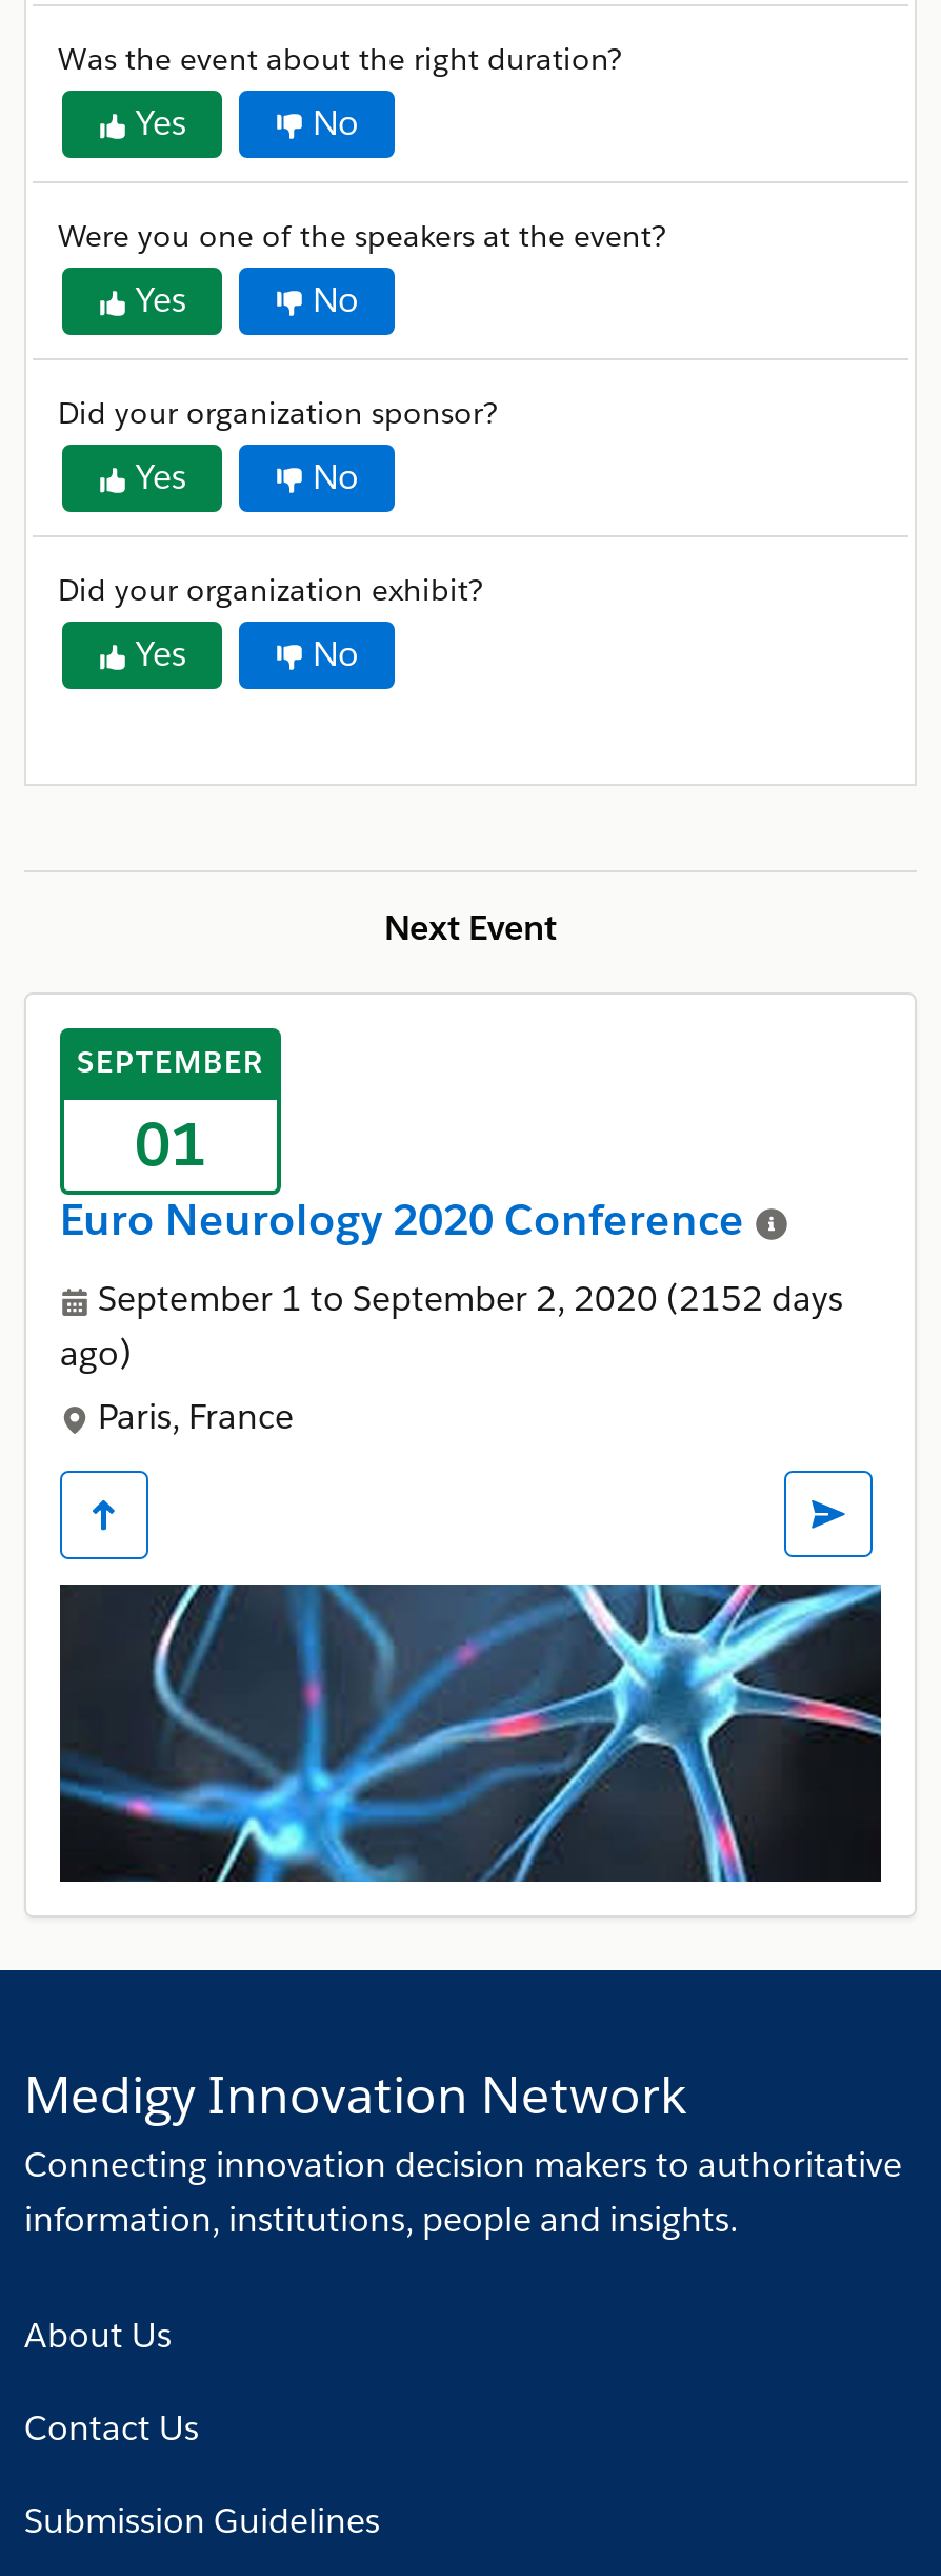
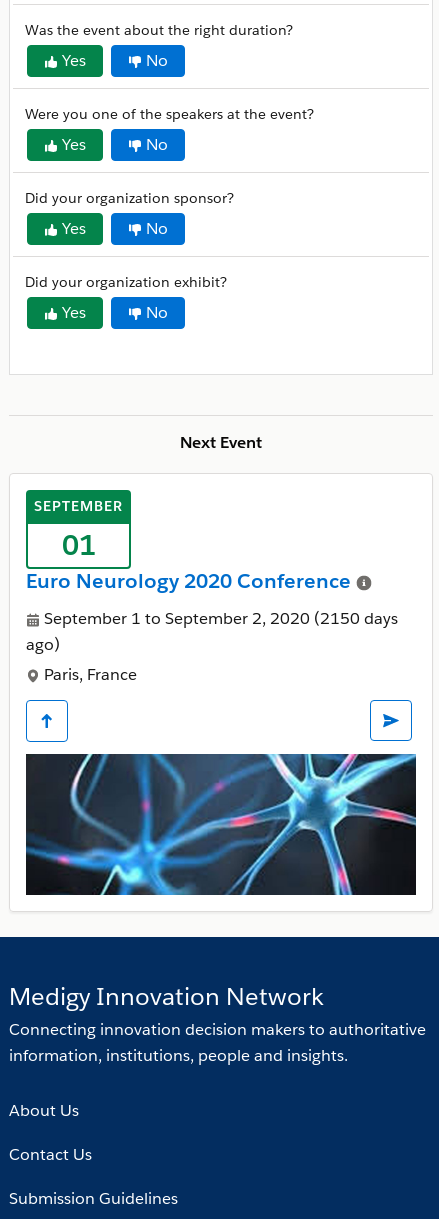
[89,1277,843,1322] September 1 to September 2, 2020 (2152 days -> [40,608,398,629] September 1 to September 2, 2020 (2150 days

